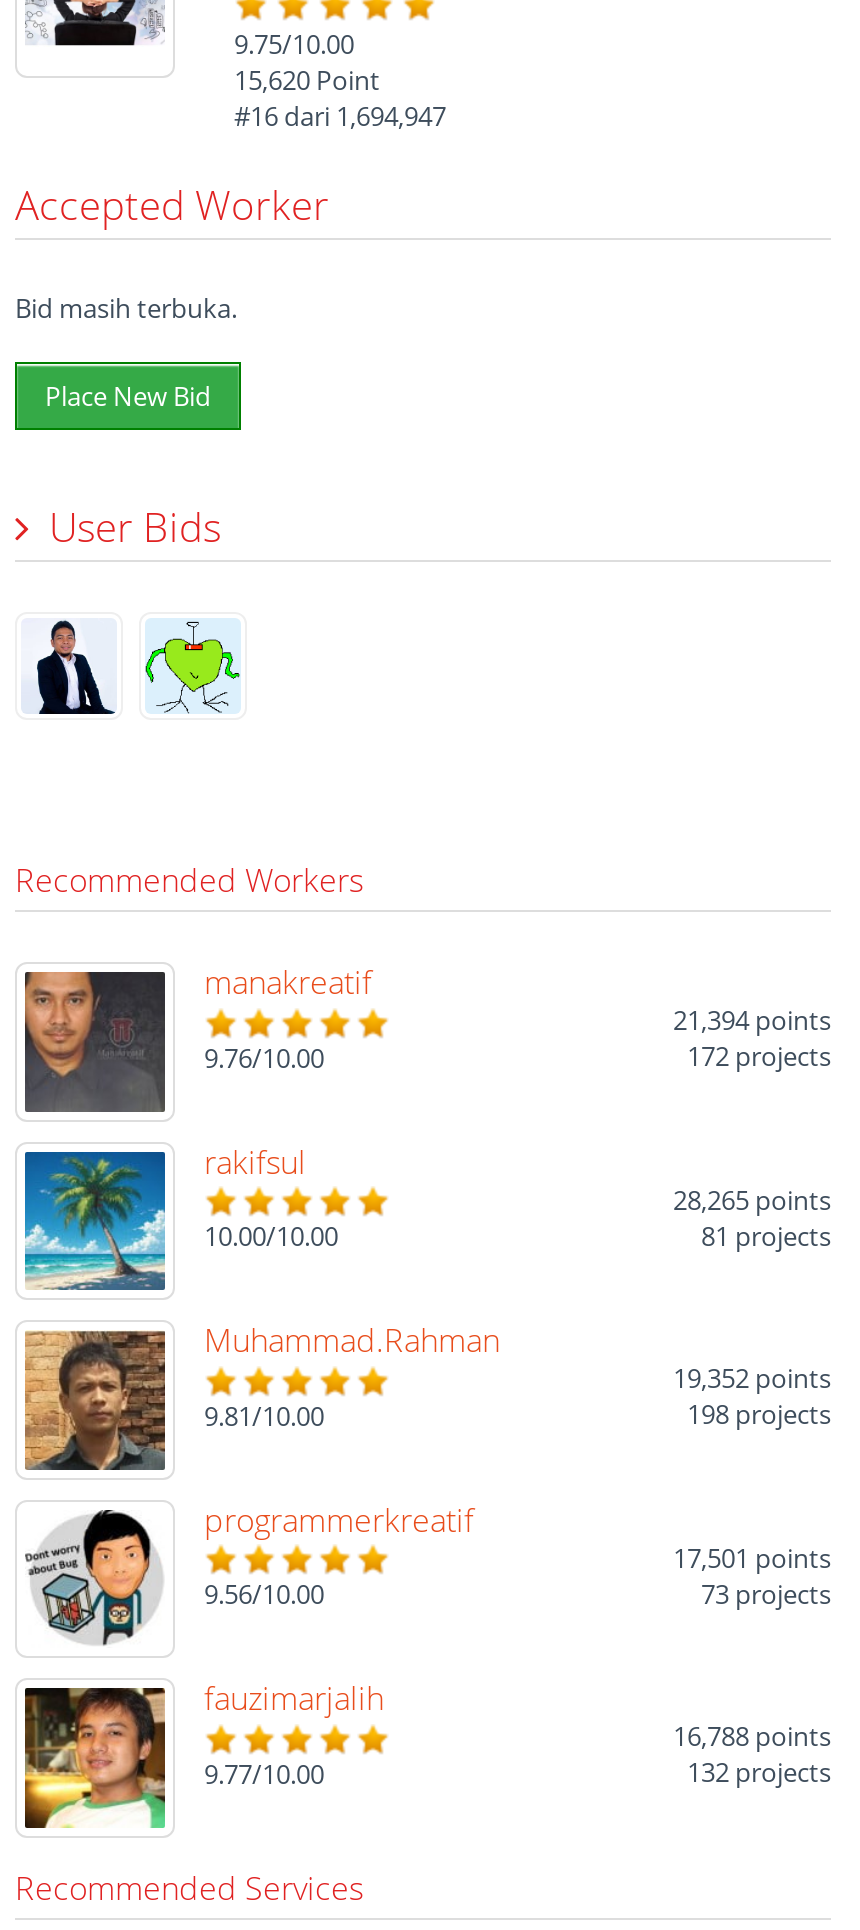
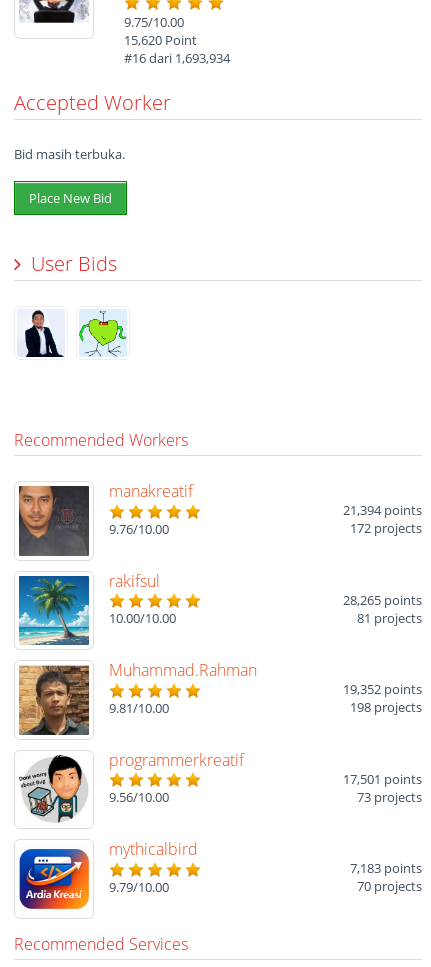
[234,99,446,135] #16 dari 1,694,947 -> [123,49,229,67] #16 dari 1,693,934
[23,1677,831,1830] [image] | fauzimarjalih | 16,788 points | 132 projects | 9.77/10.00 -> [18,838,422,914] [image] | mythicalbird | 7,183 points | 70 projects | 9.79/10.00

